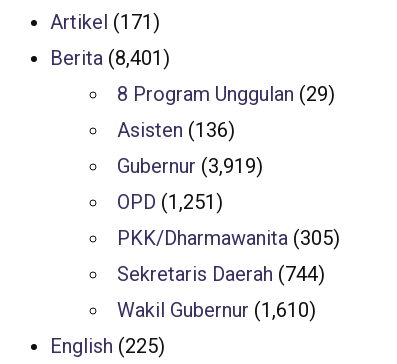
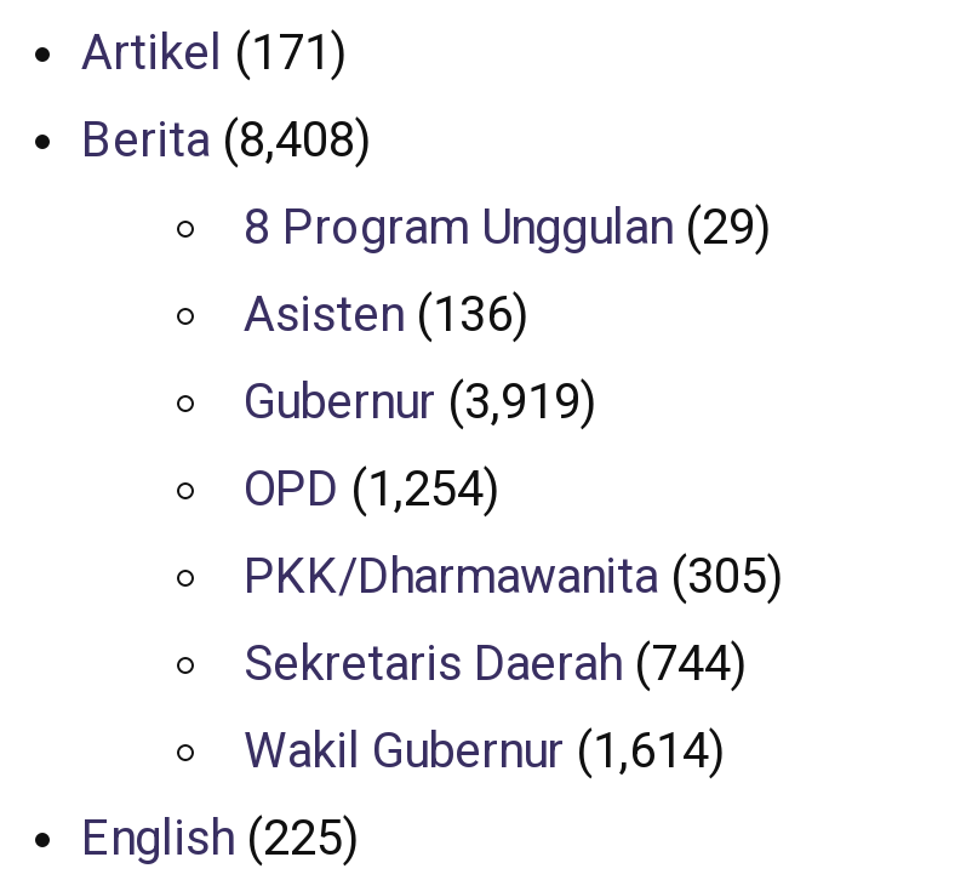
[50,46,170,70] Berita (8,401) -> [81,110,372,168] Berita (8,408)
[117,190,223,214] OPD (1,251) -> [244,459,501,517] OPD (1,254)
[117,298,316,322] Wakil Gubernur (1,610) -> [244,721,726,779] Wakil Gubernur (1,614)

